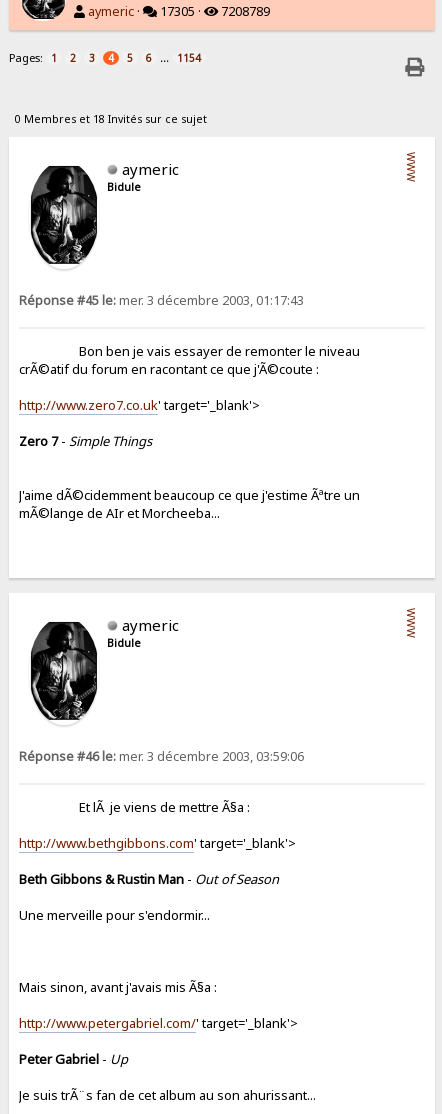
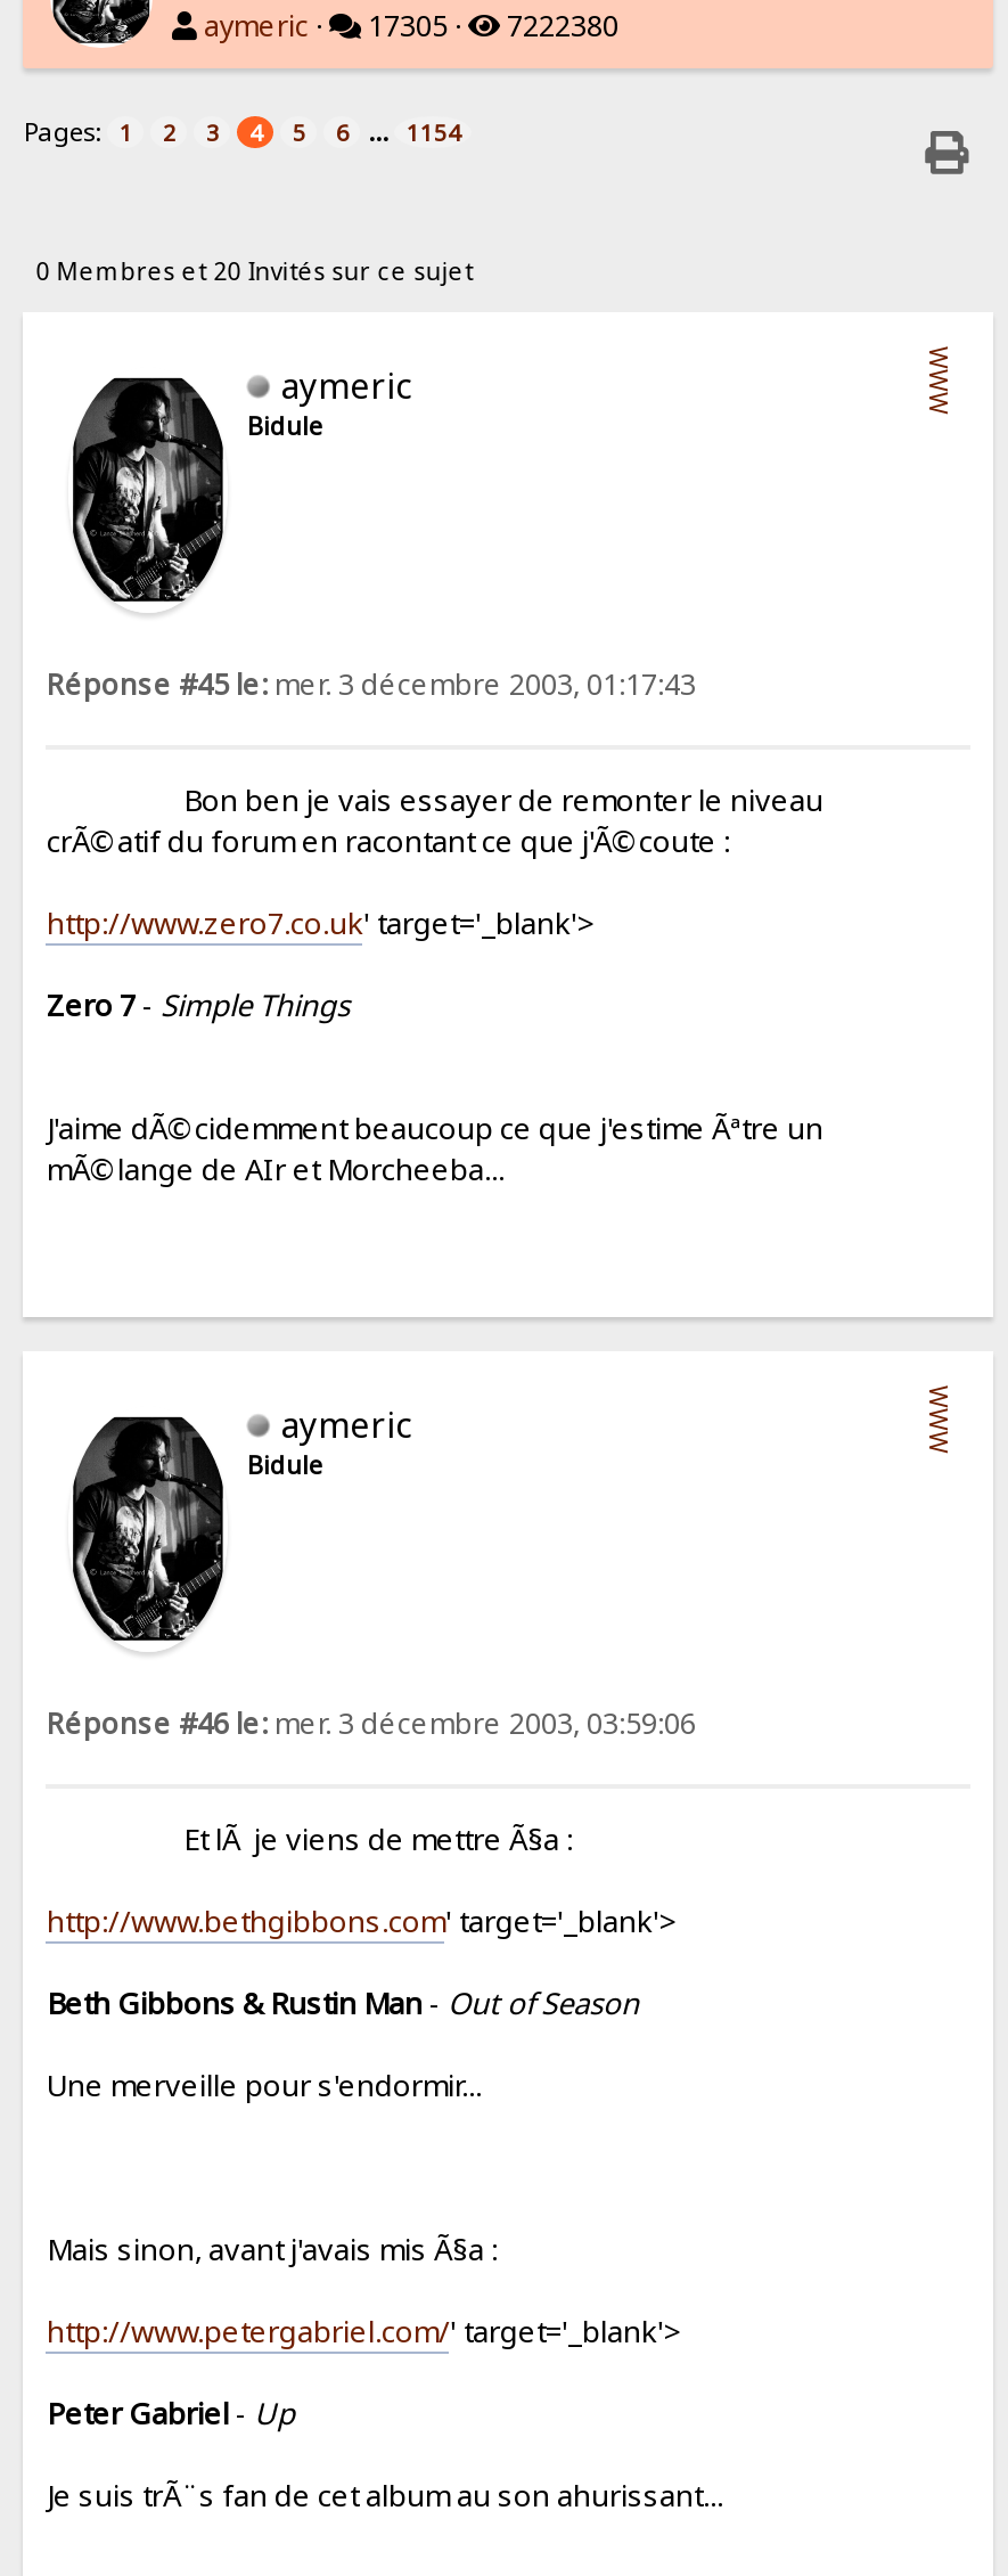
[88,3,270,20] aymeric · 17305 · 7208789 -> [204,6,618,45] aymeric · 17305 · 7222380
[15,112,207,126] 0 Membres et 18 Invités sur ce sujet -> [36,254,473,286] 0 Membres et 20 Invités sur ce sujet

